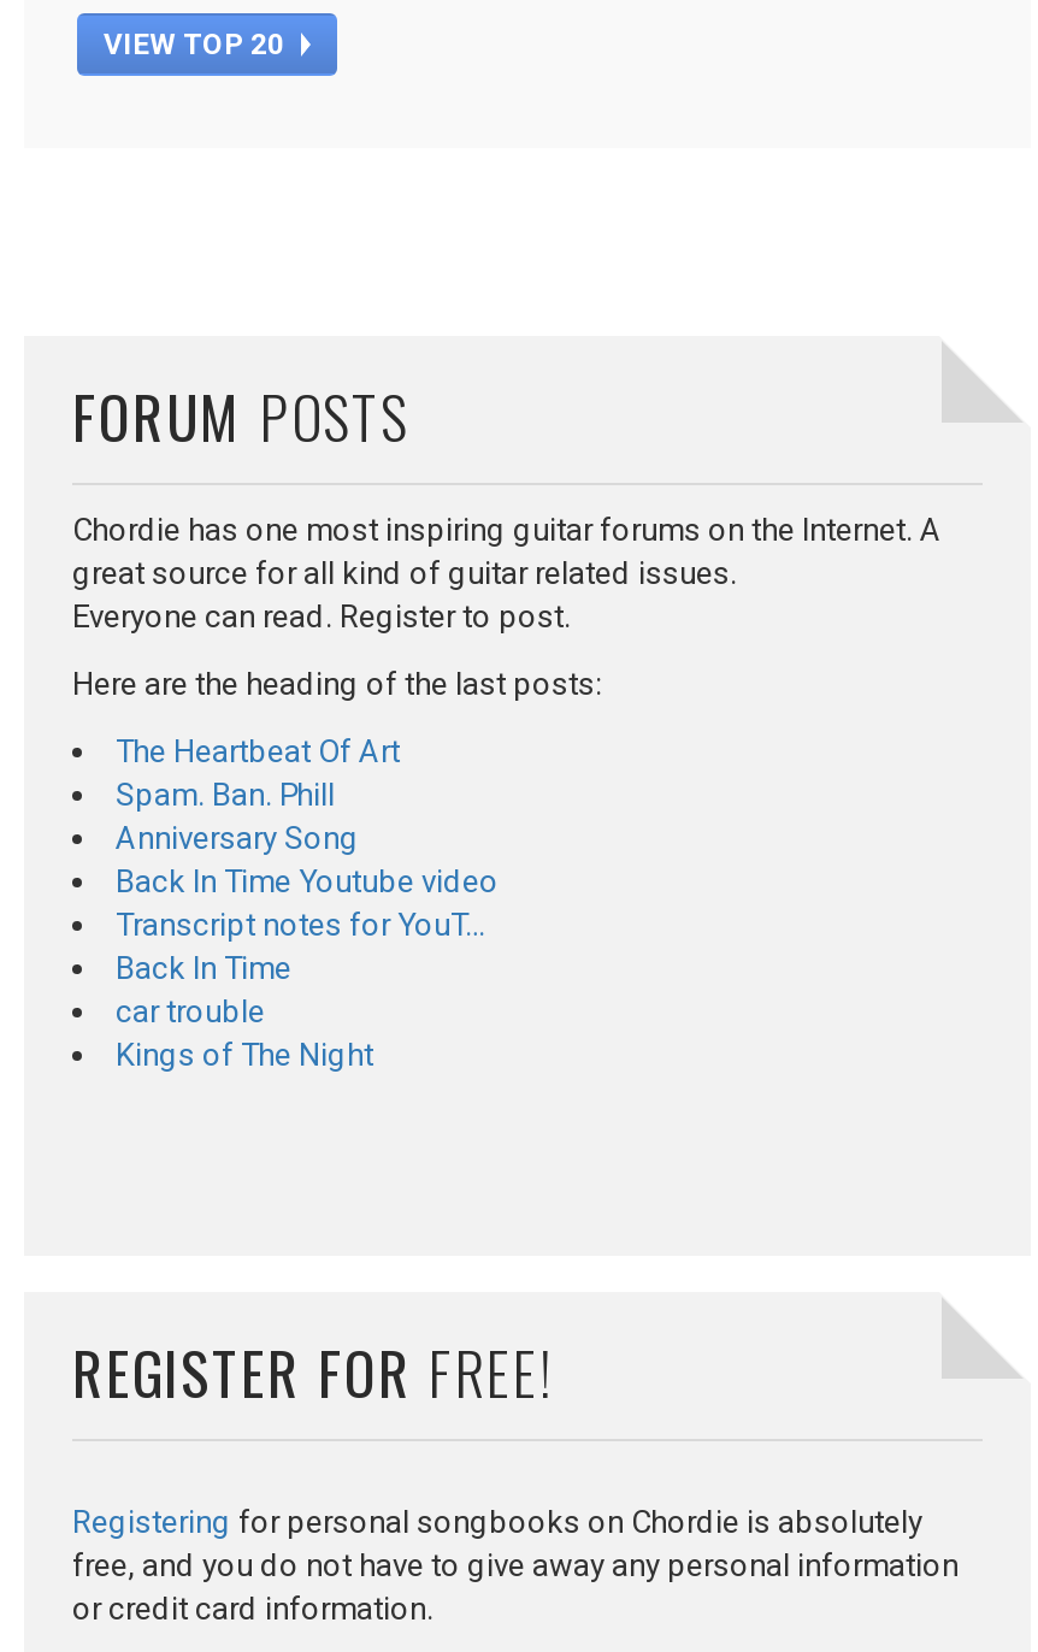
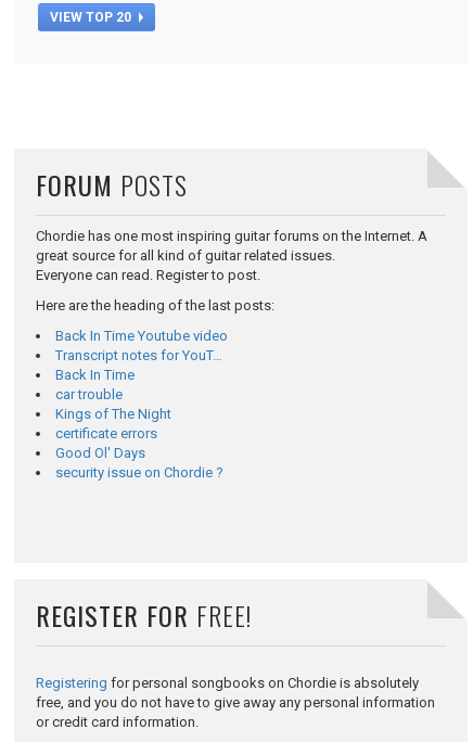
[116,734,400,857] The Heartbeat Of Art | Spam. Ban. Phill | Anniversary Song -> none
moved [116,864,499,1074] -> [55,328,228,422]: Back In Time Youtube video | Transcript notes for YouT… | Back In Time | car trouble | Kings of The Night
none -> [55,426,223,481] certificate errors | Good Ol' Days | security issue on Chordie ?

